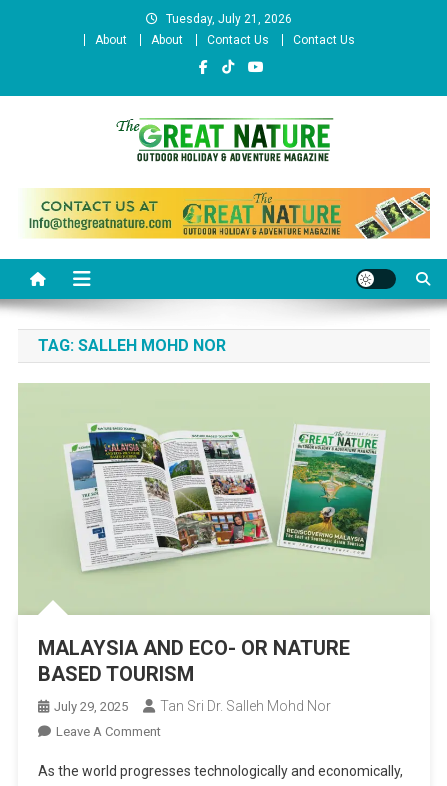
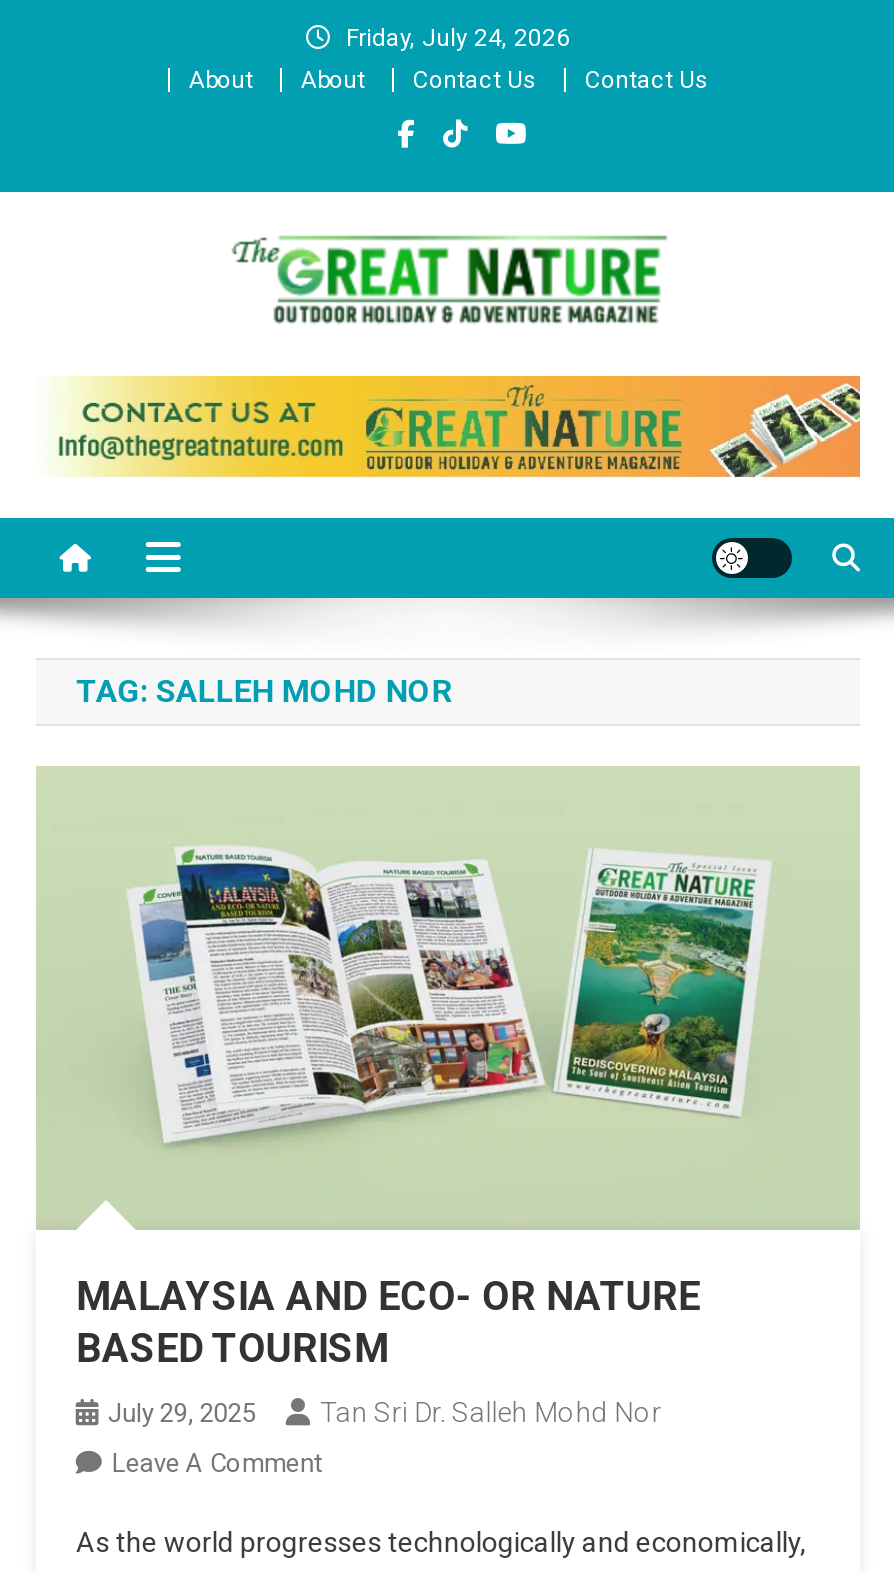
[166,12,292,26] Tuesday, July 21, 2026 -> [346,24,570,52] Friday, July 24, 2026

